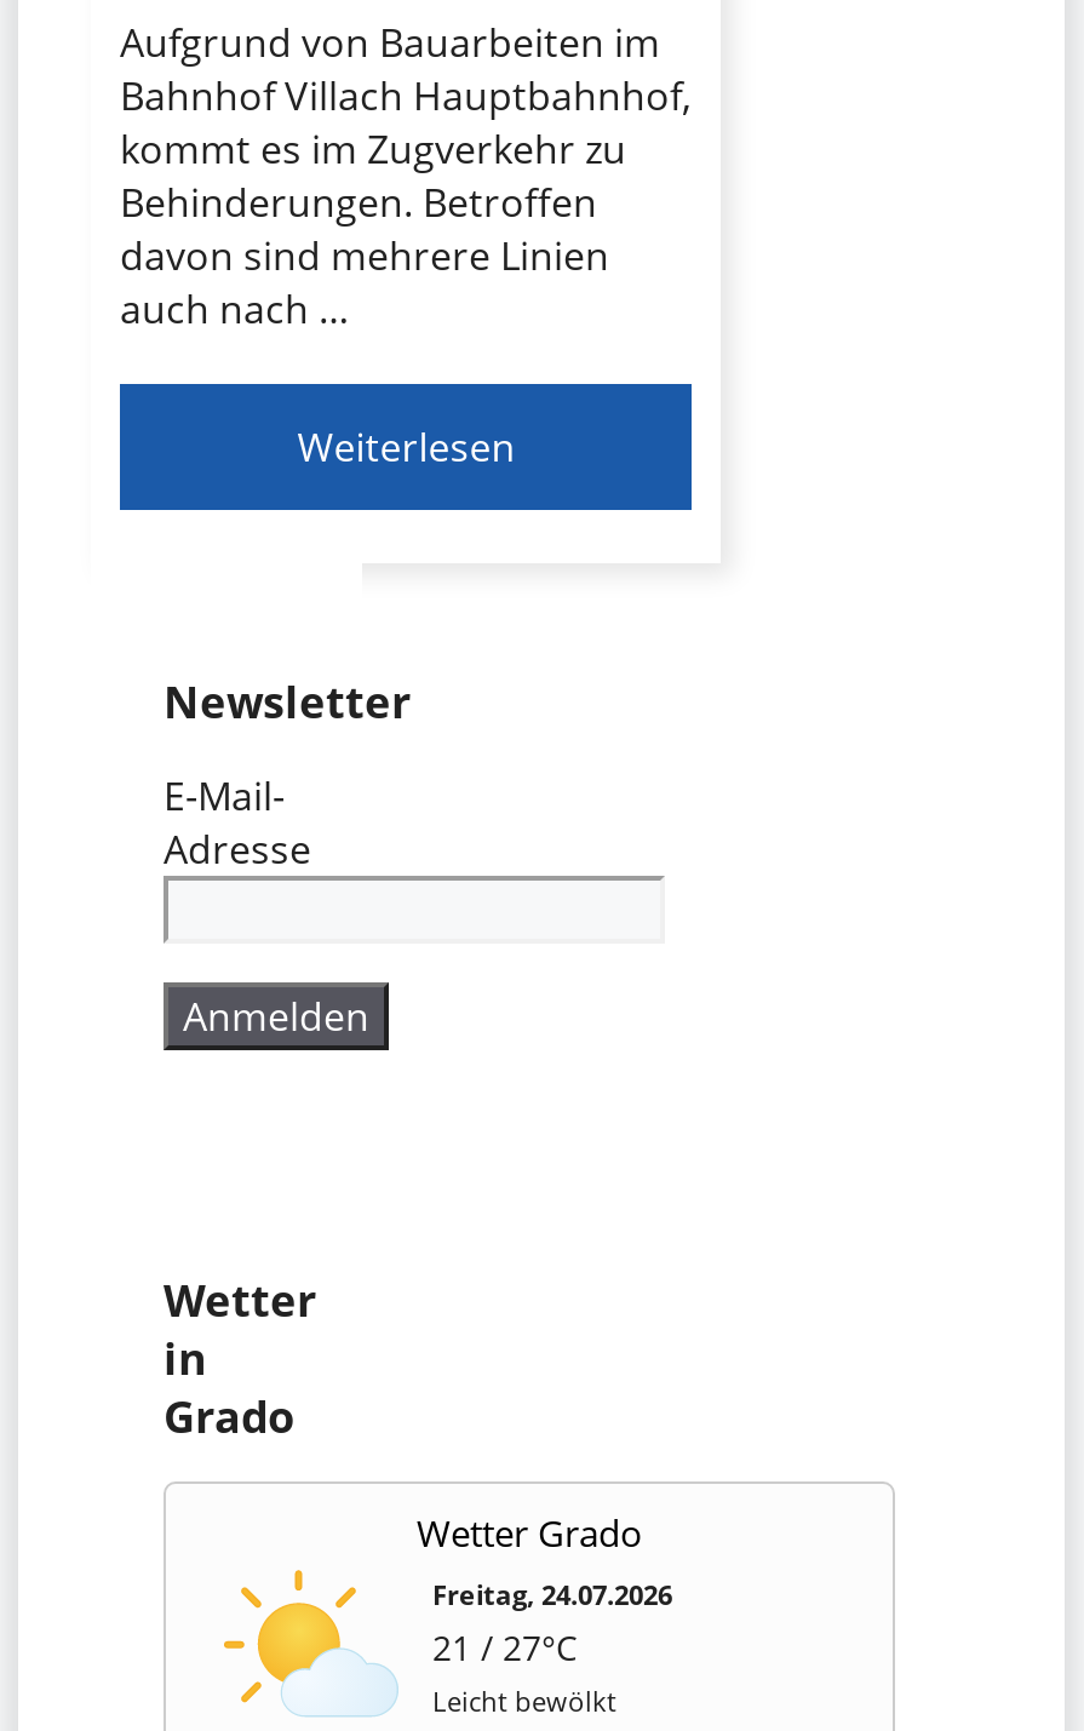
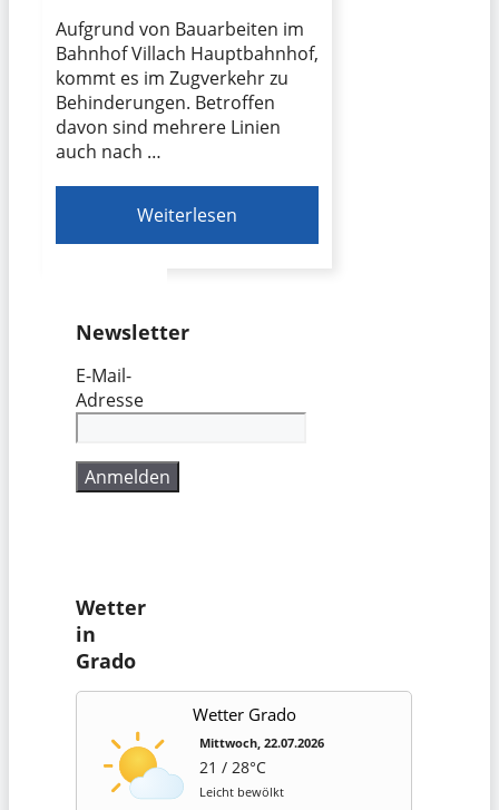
[432,1575,672,1670] Freitag, 24.07.2026 | 21 / 27°C -> [199,734,324,777] Mittwoch, 22.07.2026 | 21 / 28°C

